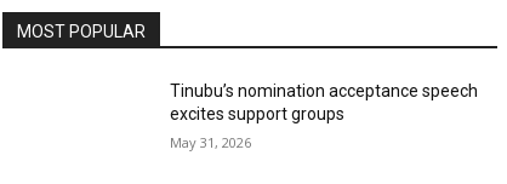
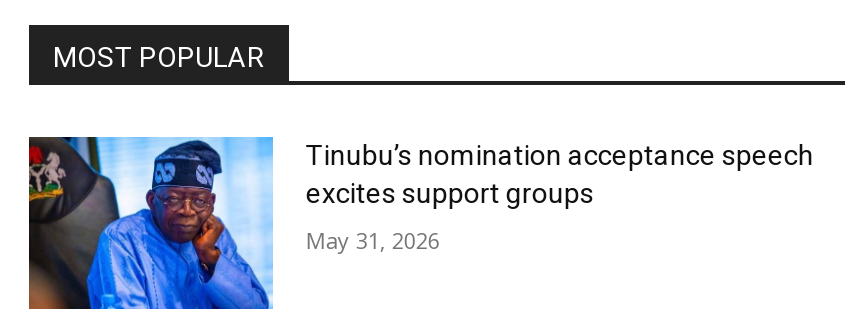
none -> [27,135,275,311] [image]

